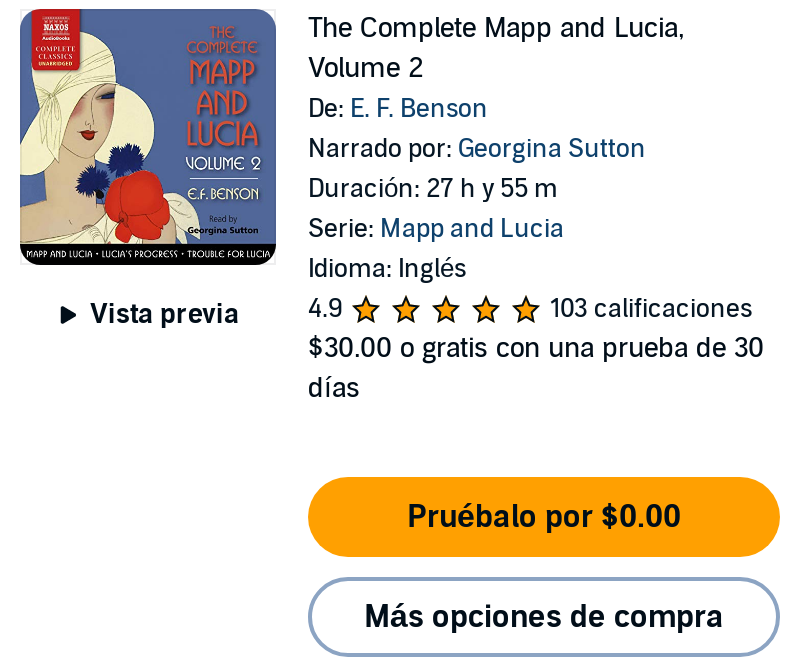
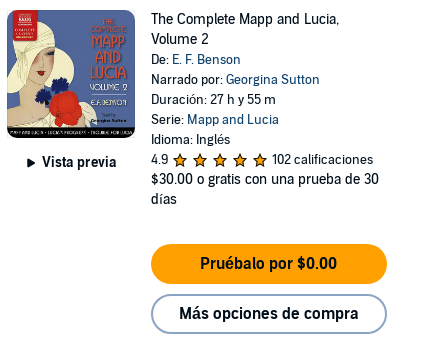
[550,293,752,325] 103 calificaciones -> [272,152,373,168] 102 calificaciones

